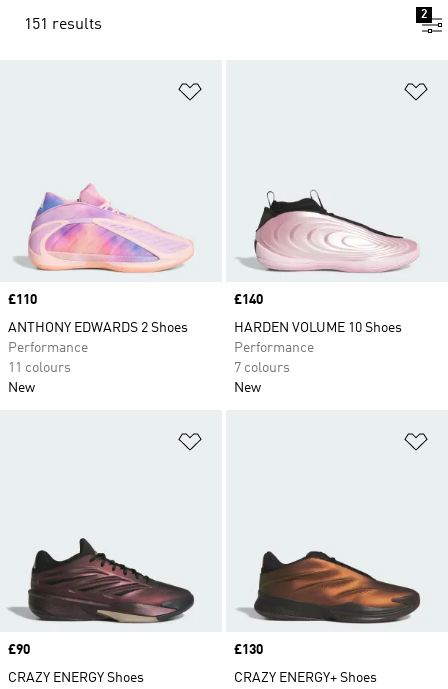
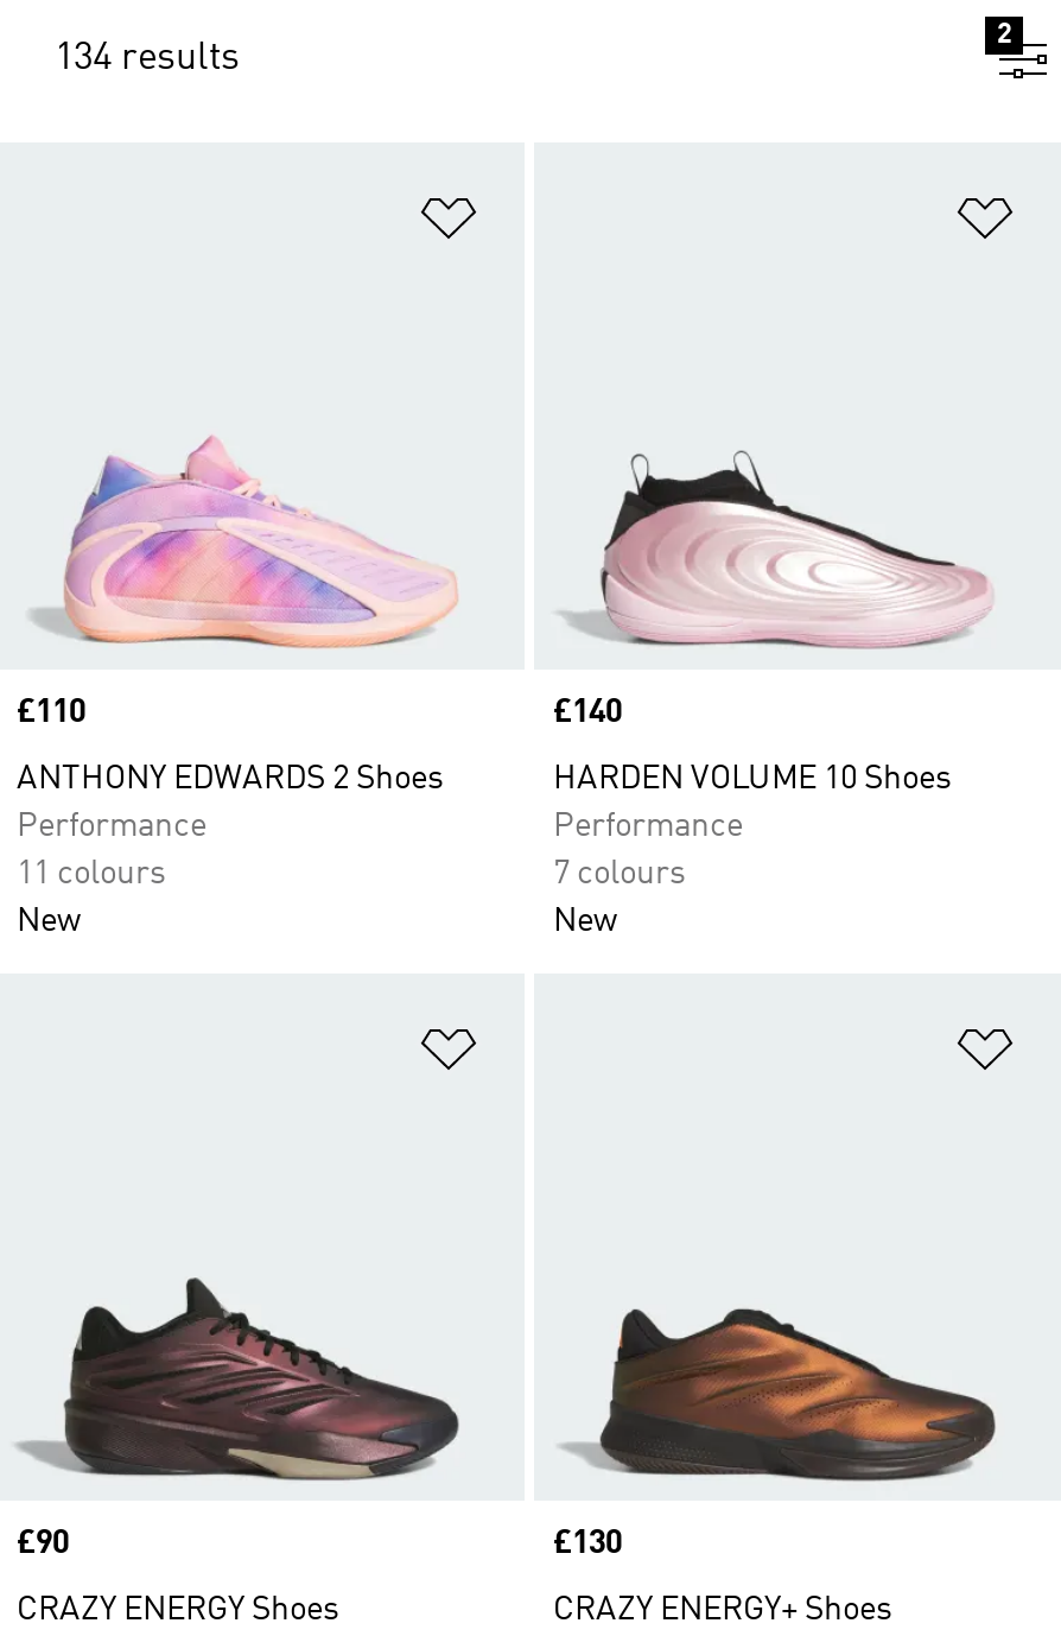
[24,17,102,33] 151 results -> [55,40,240,78] 134 results

